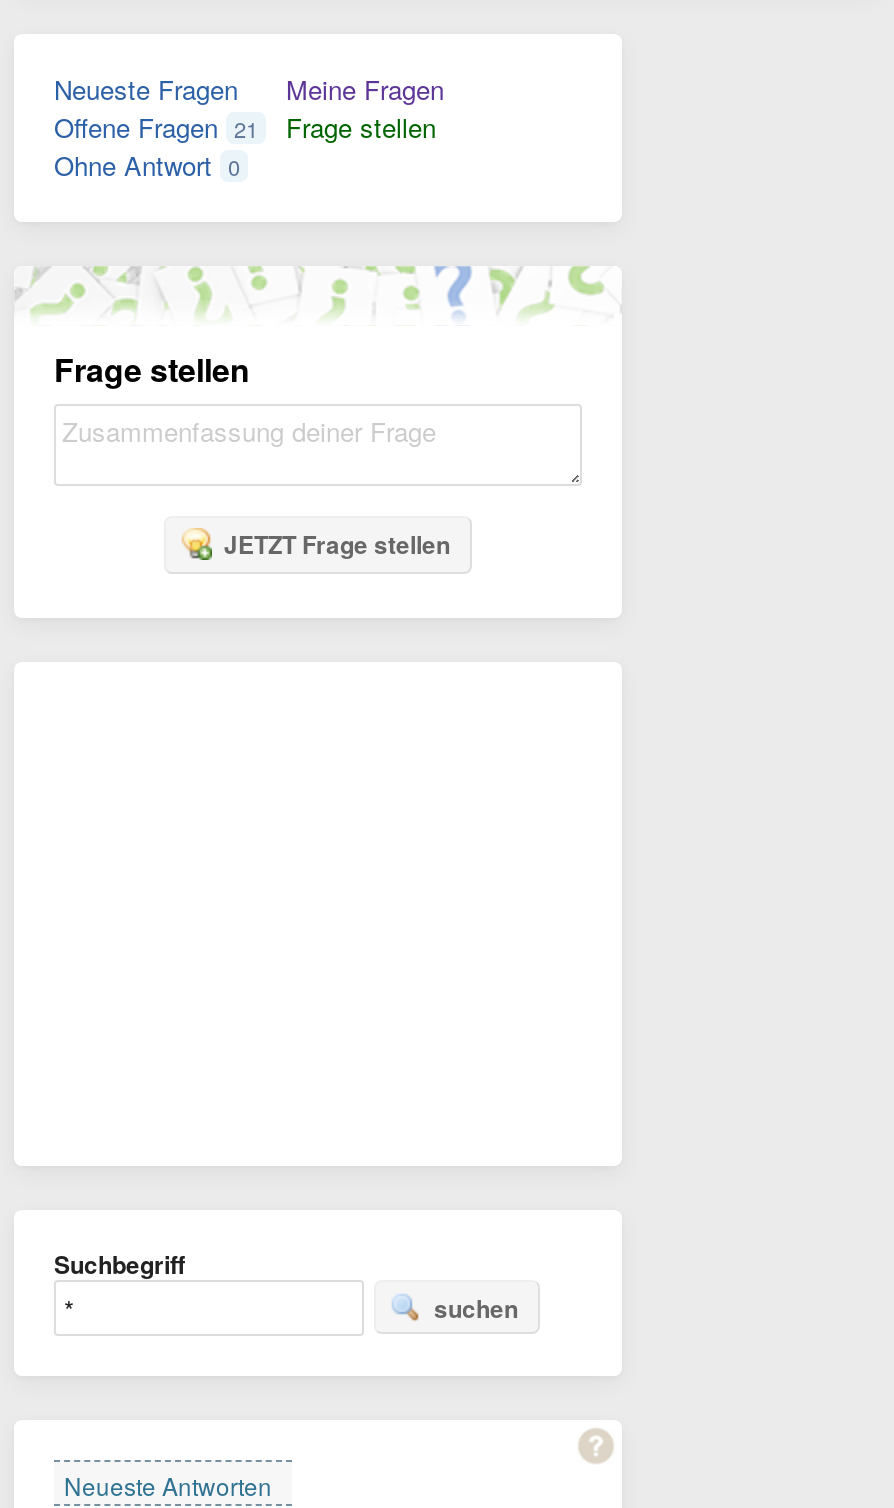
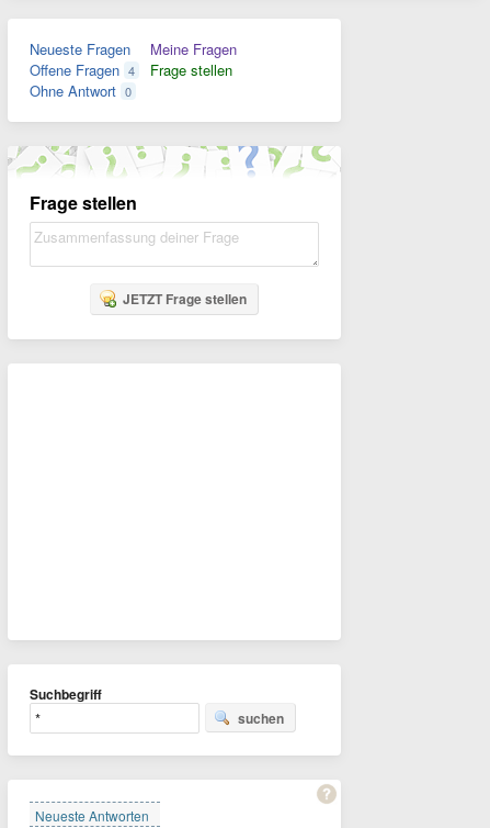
[54,108,258,146] Offene Fragen 21 -> [30,59,135,80] Offene Fragen 4

